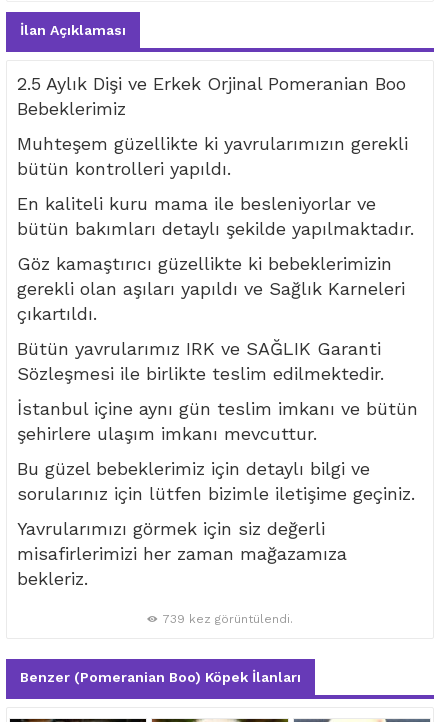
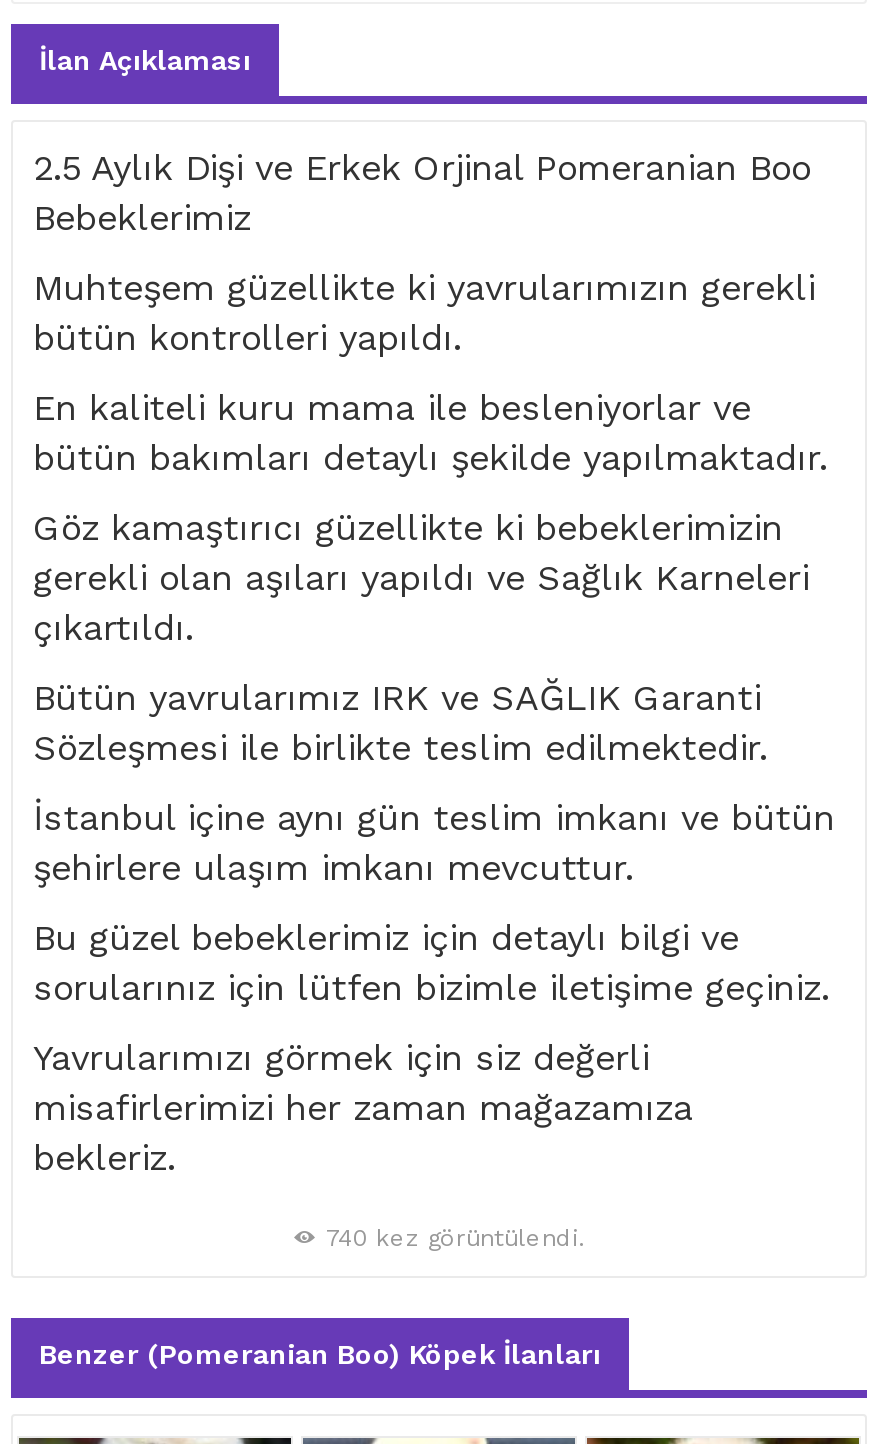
[163,612,293,626] 739 kez görüntülendi. -> [326,1225,584,1253] 740 kez görüntülendi.

